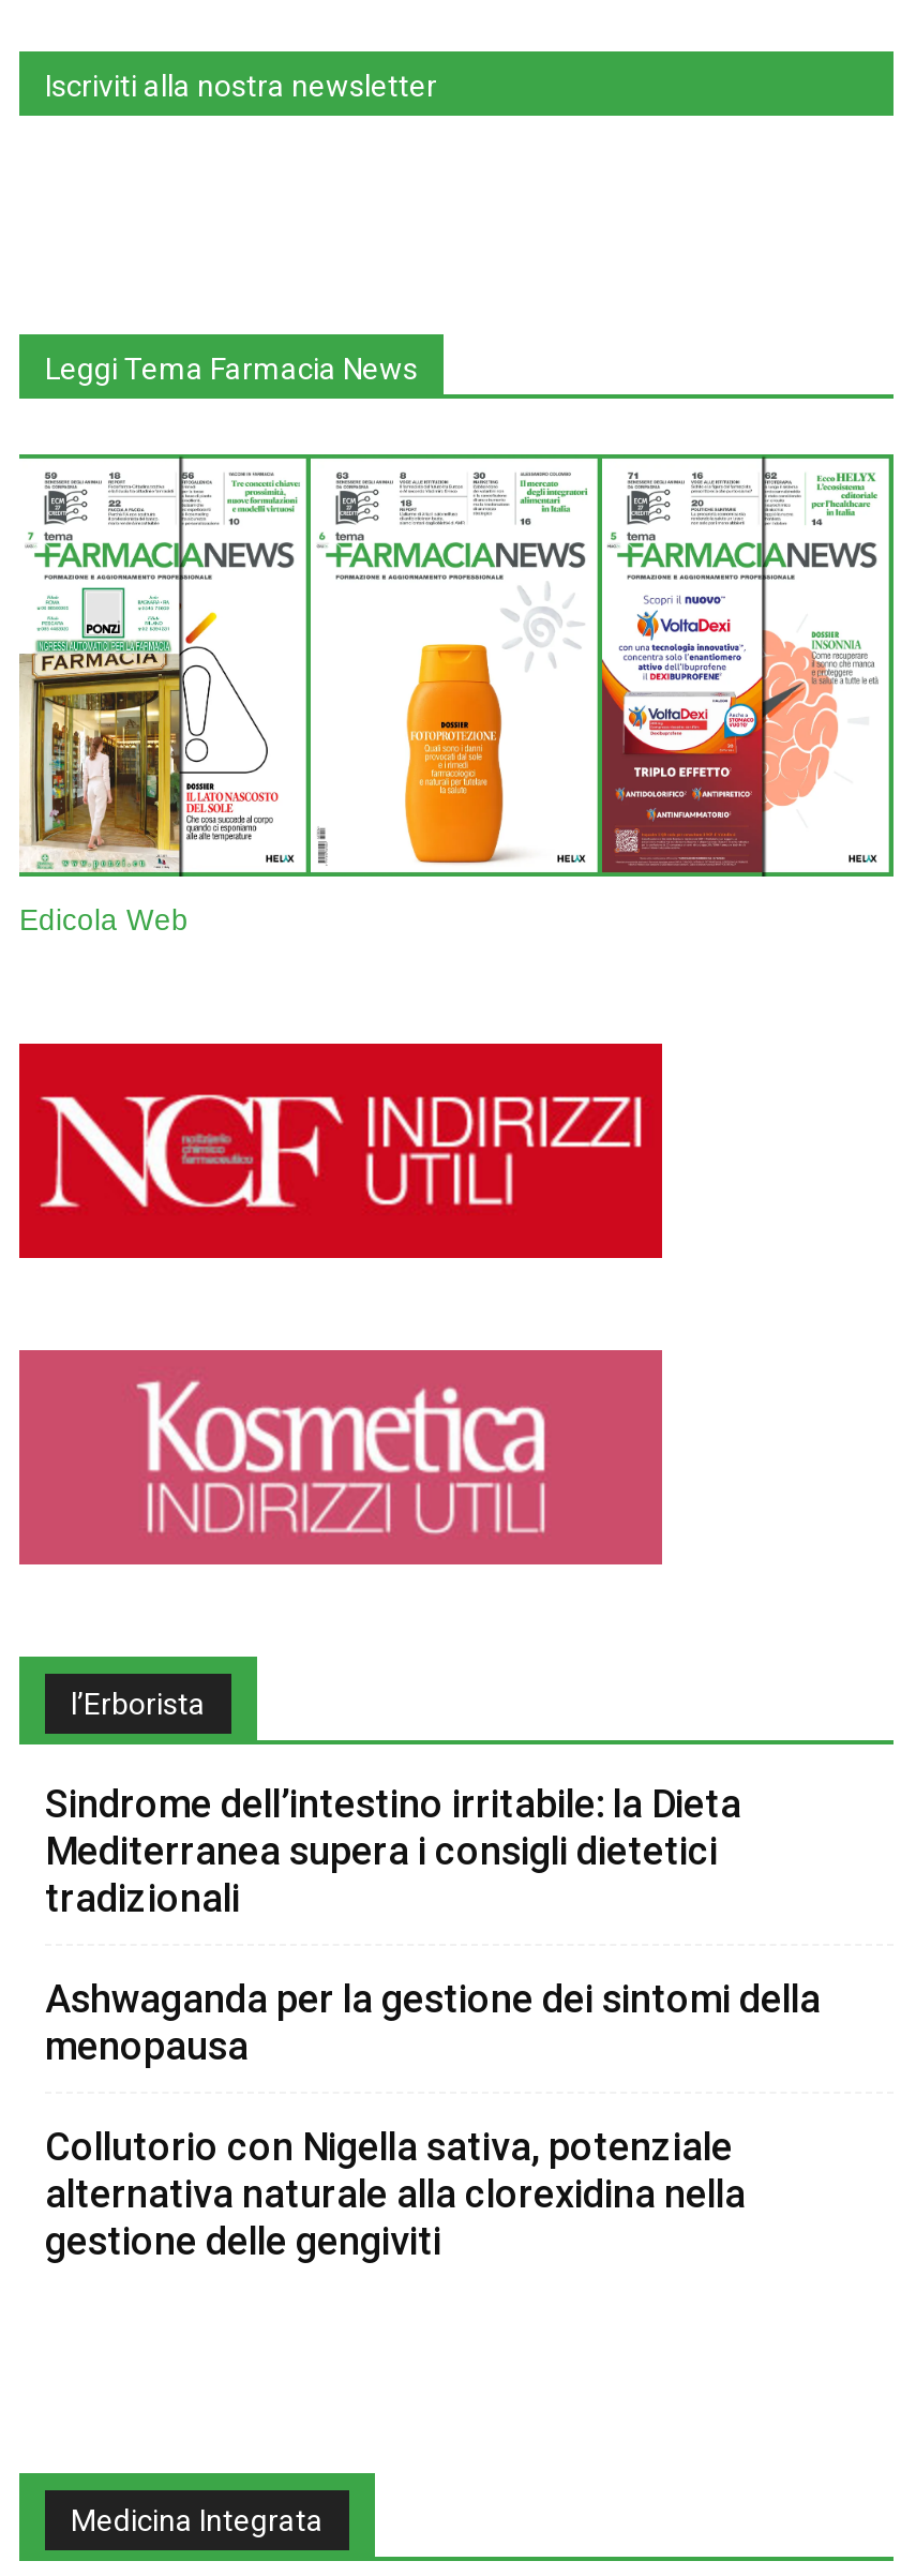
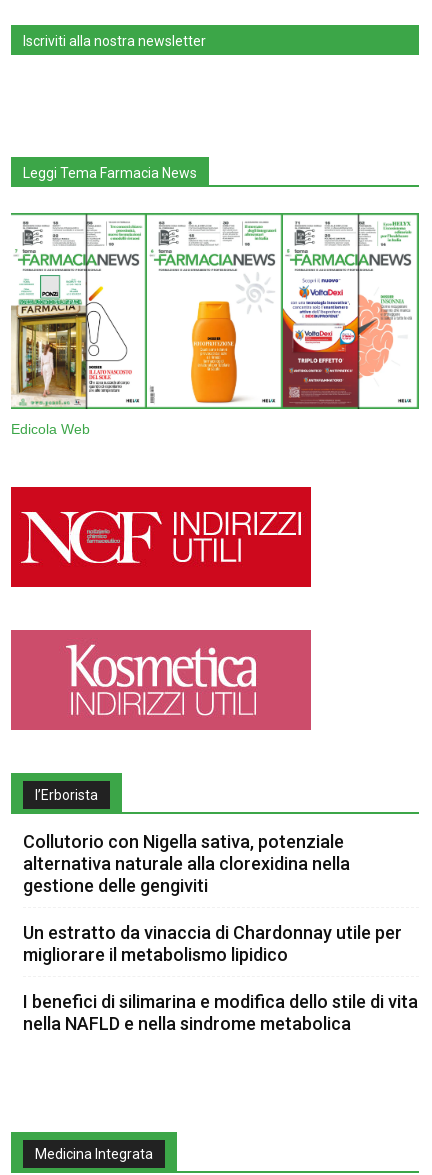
[45,1780,821,2067] Sindrome dell’intestino irritabile: la Dieta | Mediterranea supera i consigli dietetici | tradizionali | Ashwaganda per la gestione dei sintomi della | menopausa -> none
moved [45,2123,746,2262] -> [23,831,350,896]: Collutorio con Nigella sativa, potenziale | alternativa naturale alla clorexidina nella | gestione delle gengiviti
none -> [23,922,418,1034] Un estratto da vinaccia di Chardonnay utile per | migliorare il metabolismo lipidico | I benefici di silimarina e modifica dello stile di vita | nella NAFLD e nella sindrome metabolica

